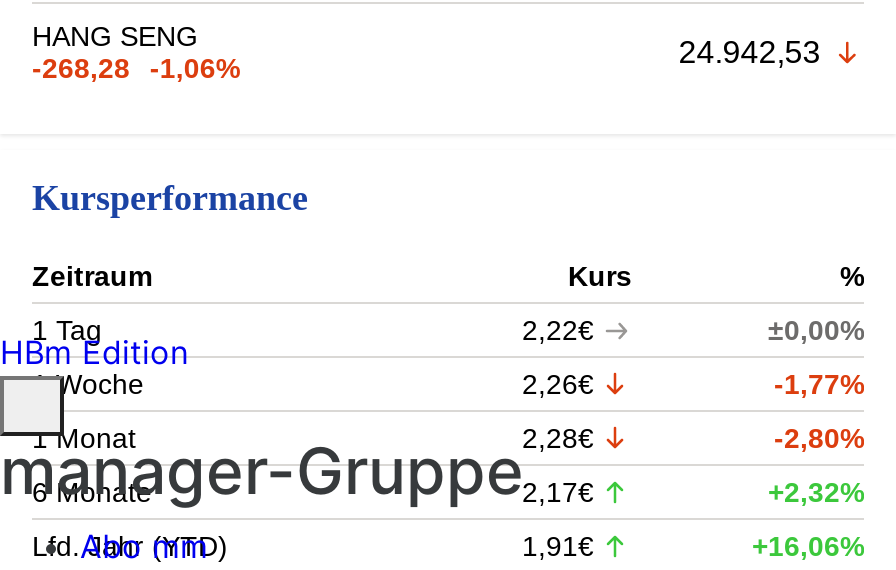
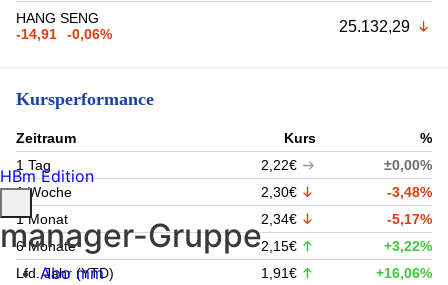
[679,36,821,70] 24.942,53 -> [339,18,410,35] 25.132,29
[32,52,130,84] -268,28 -> [16,26,57,42] -14,91
[150,52,240,84] -1,06% -> [67,26,112,42] -0,06%
[522,368,594,400] 2,26€ -> [261,184,297,200] 2,30€
[774,368,864,400] -1,77% -> [387,184,432,200] -3,48%
[522,422,594,454] 2,28€ -> [261,211,297,227] 2,34€
[774,422,864,454] -2,80% -> [387,211,432,227] -5,17%
[522,476,594,508] 2,17€ -> [261,238,297,254] 2,15€
[768,476,864,508] +2,32% -> [384,238,432,254] +3,22%

